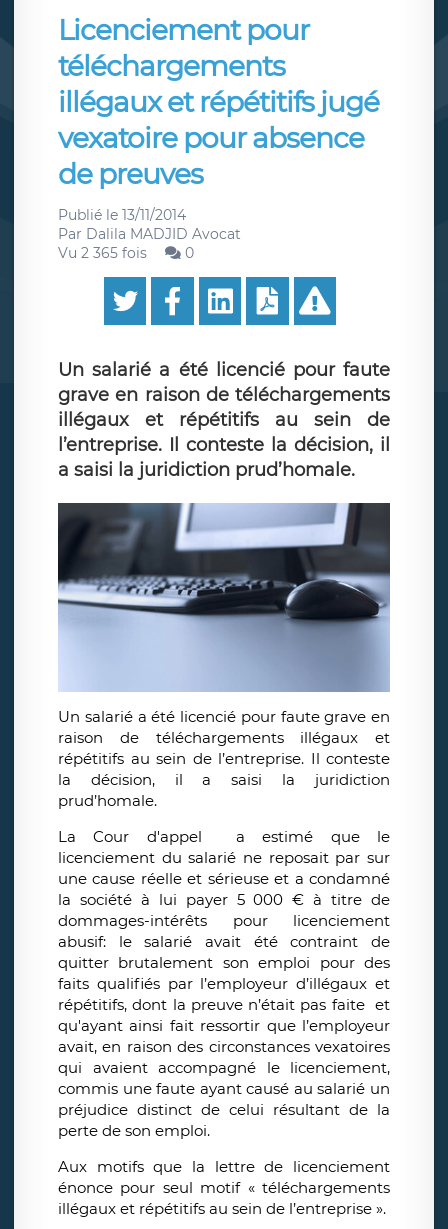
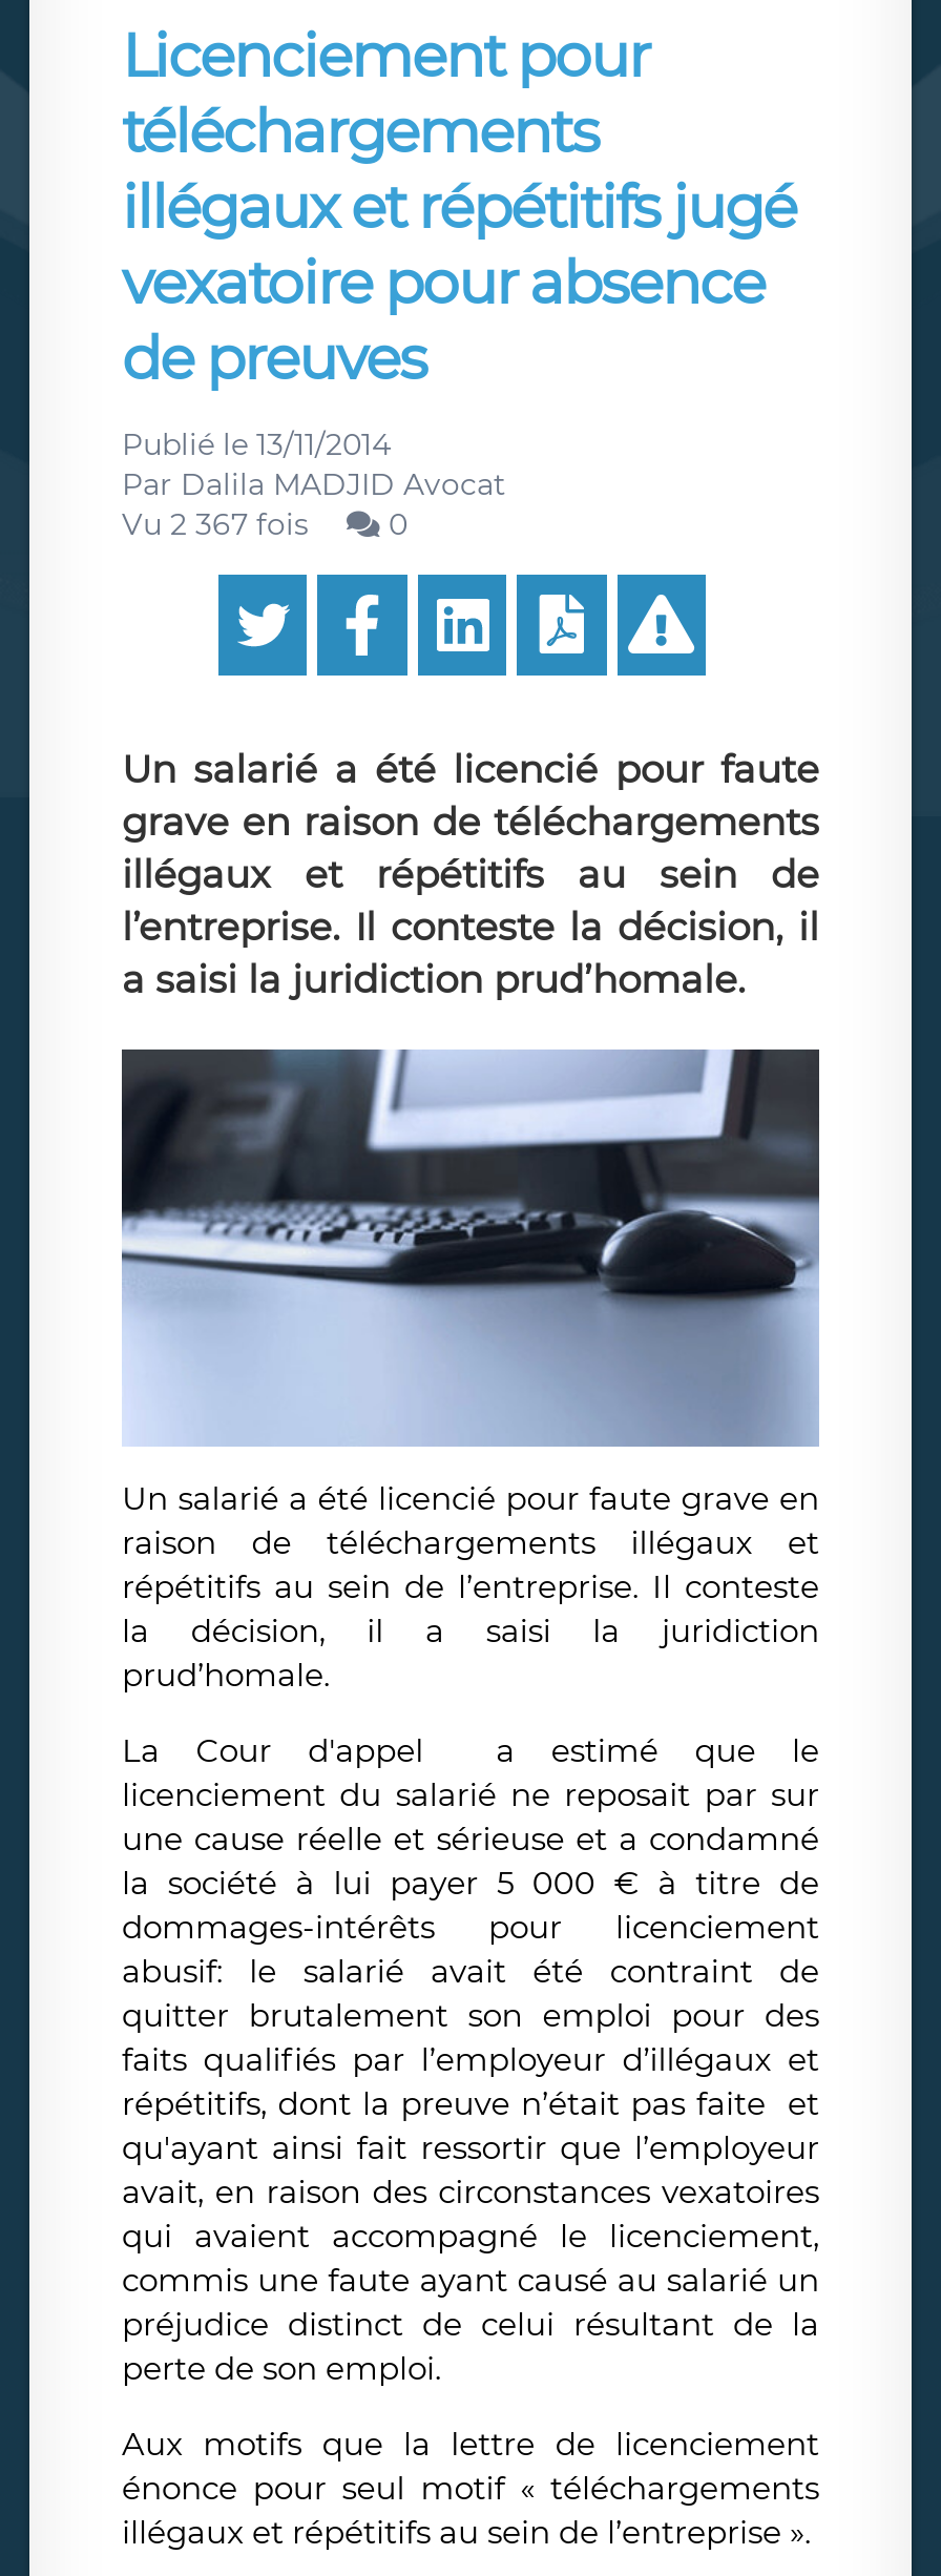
[58,244,194,262] Vu 2 365 fois 0 -> [122,505,407,543] Vu 2 367 fois 0

